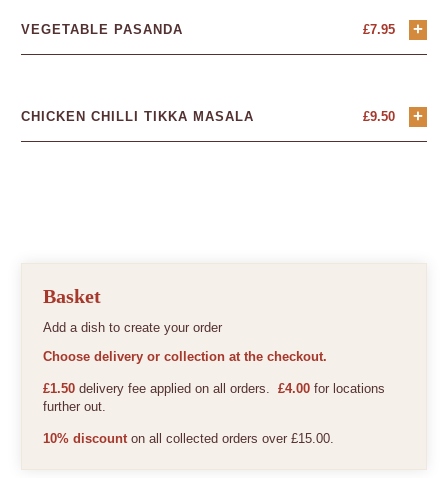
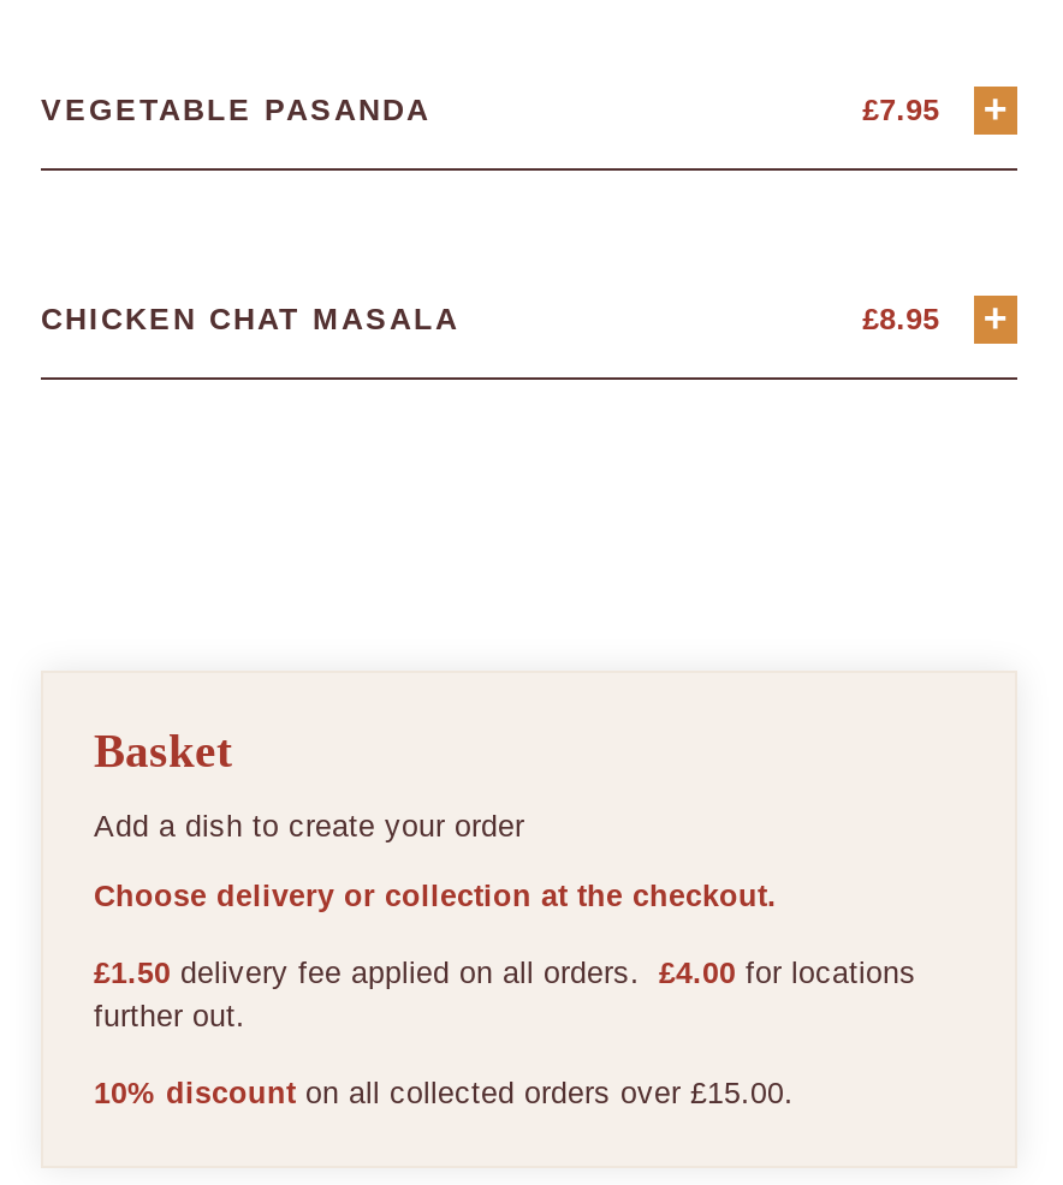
[21,110,395,124] CHICKEN CHILLI TIKKA MASALA | £9.50 -> [41,302,939,336] CHICKEN CHAT MASALA | £8.95

